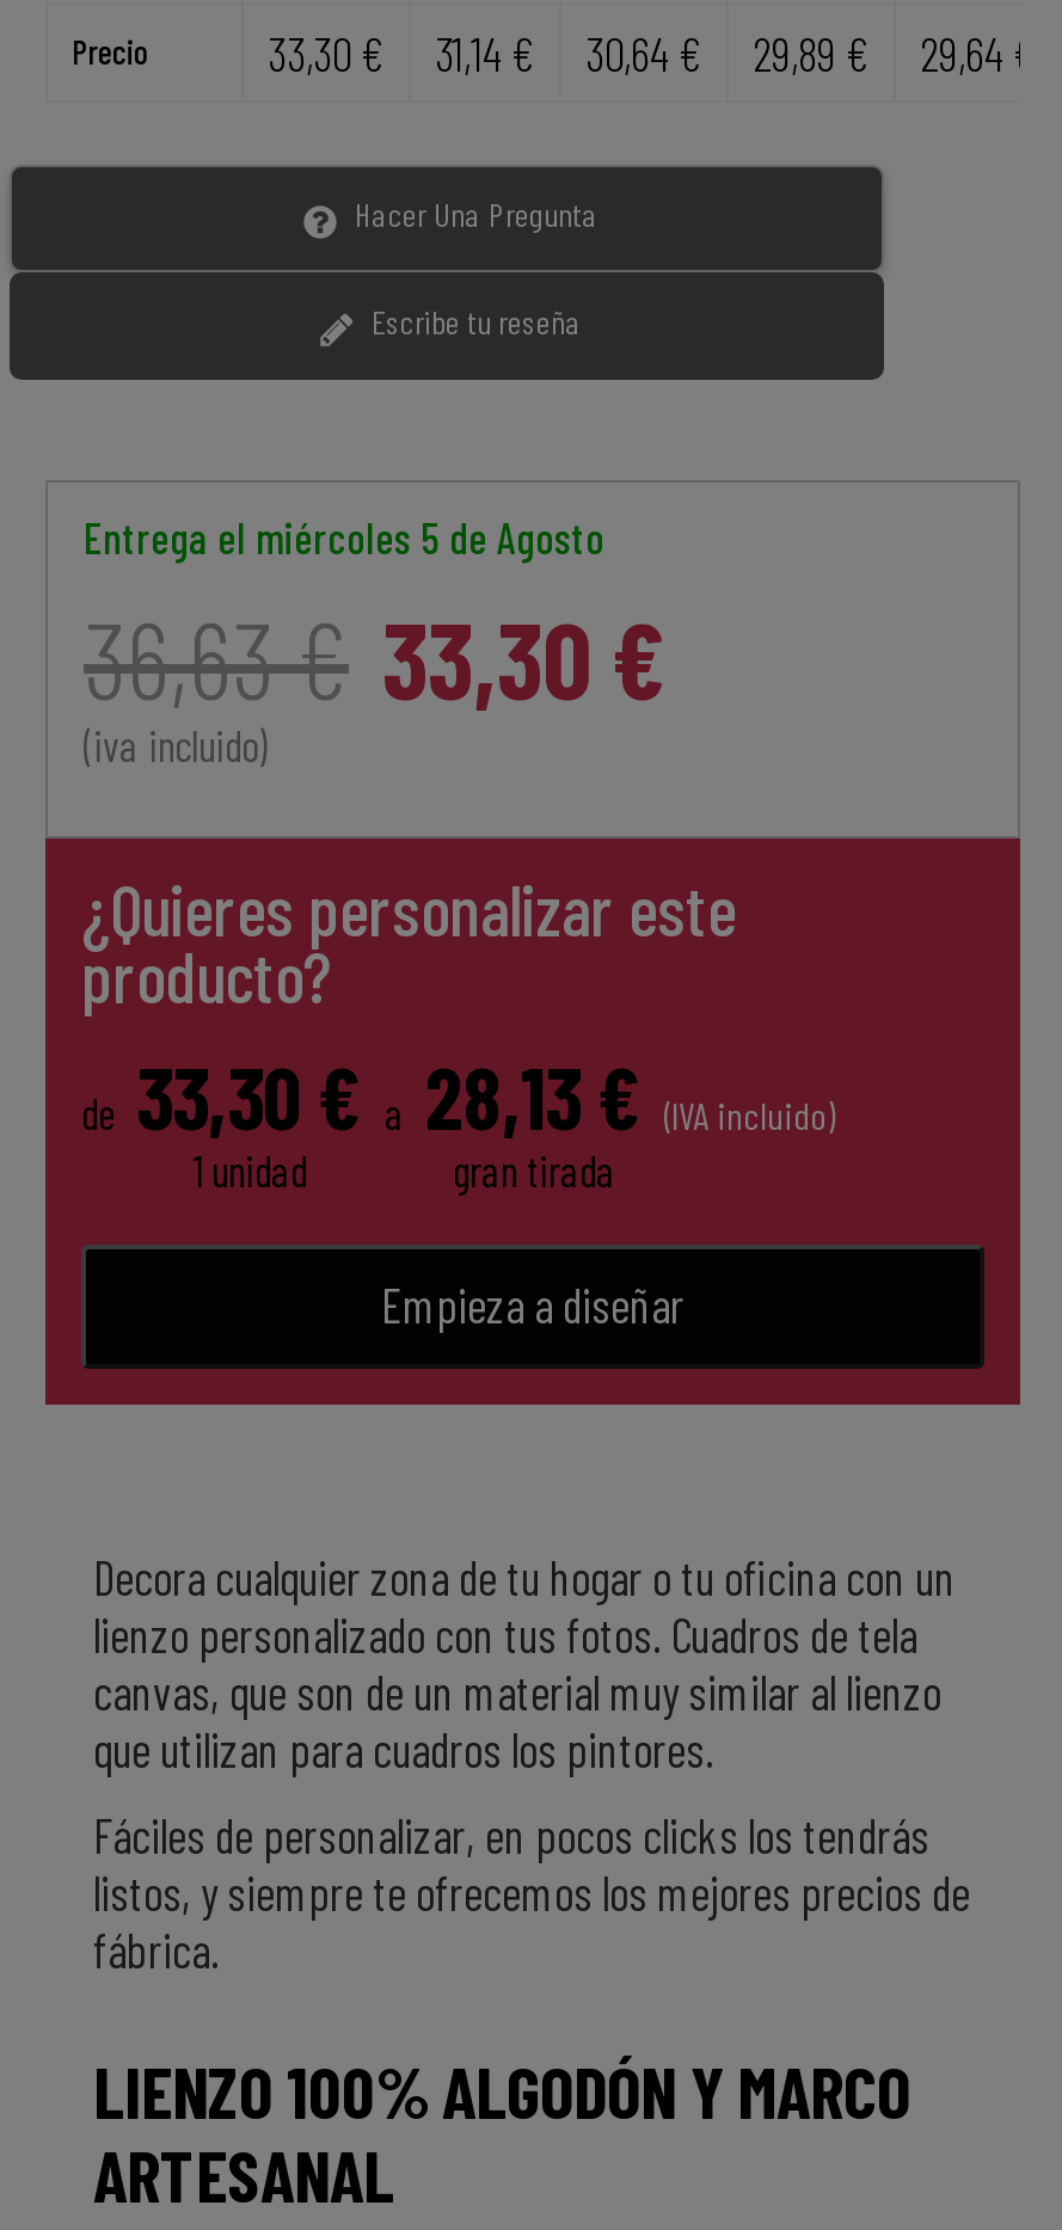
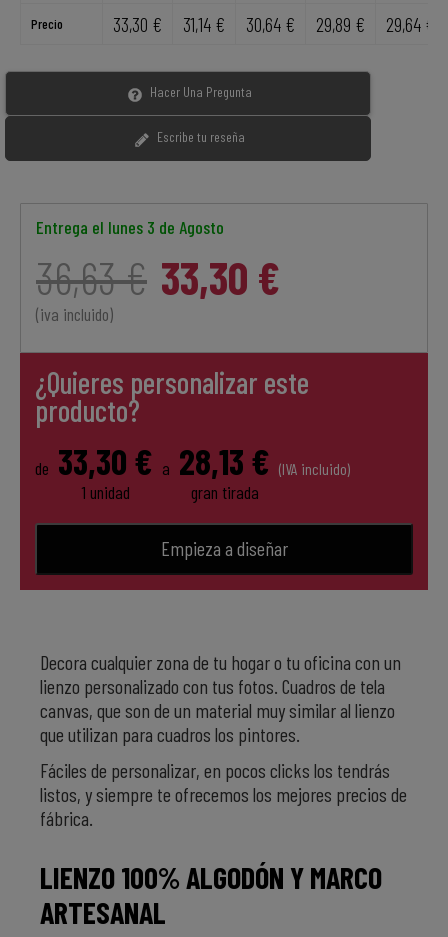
[84,511,604,564] Entrega el miércoles 5 de Agosto -> [36,216,224,238] Entrega el lunes 3 de Agosto

